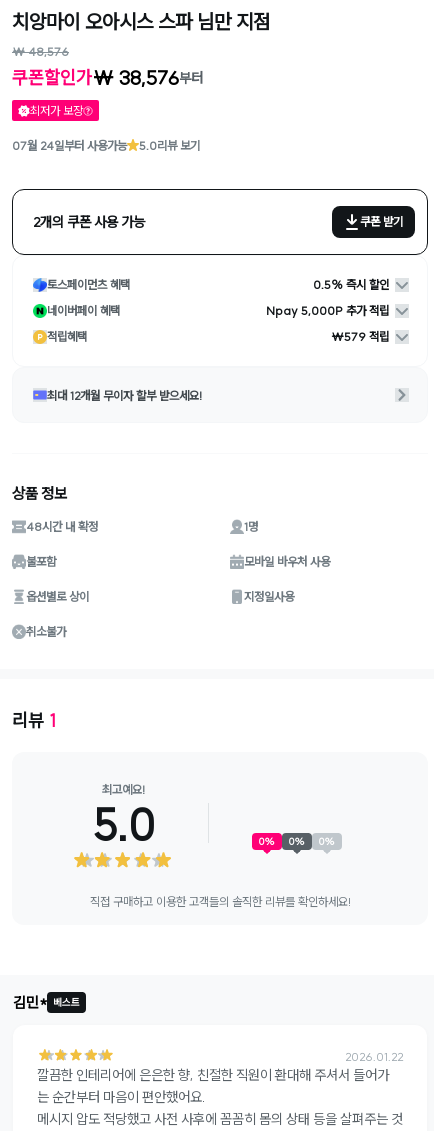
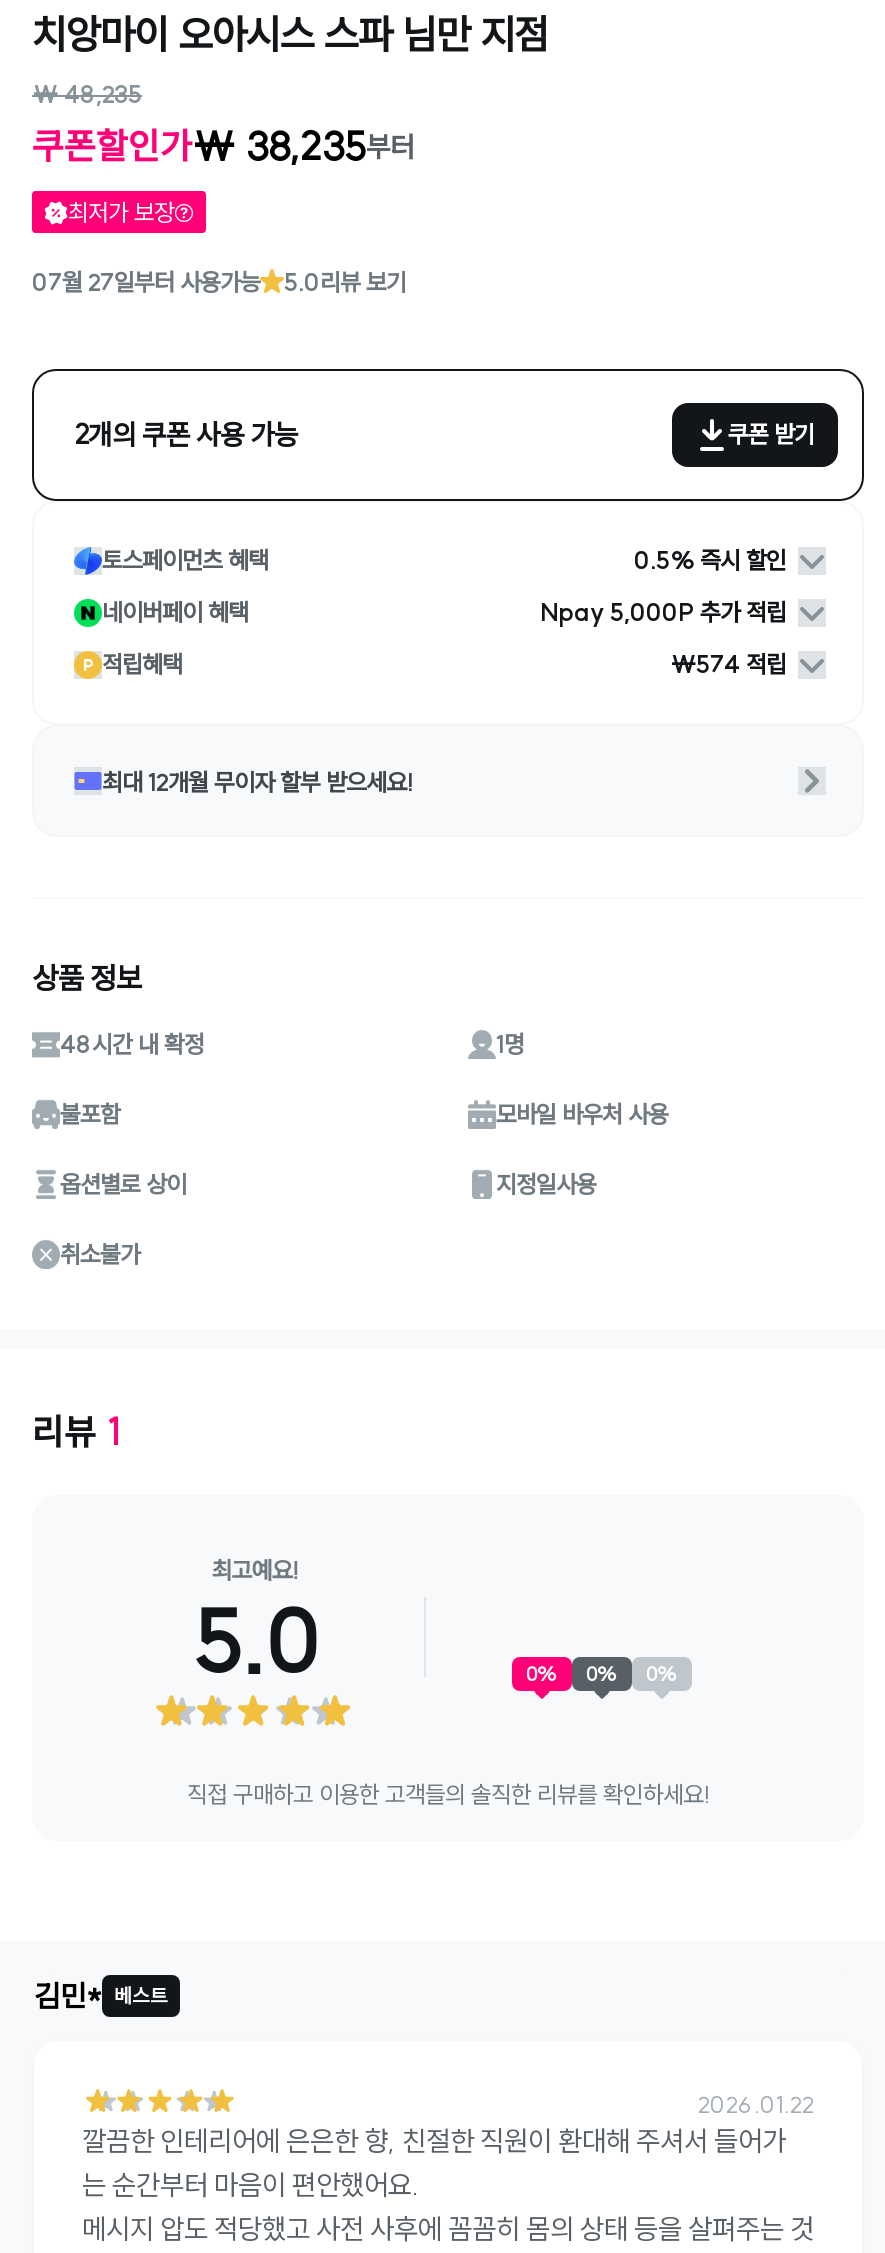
[12,44,69,59] ₩ 48,576 -> [32,79,142,109] ₩ 48,235
[12,65,203,90] 쿠폰할인가₩ 38,576부터 -> [32,121,414,171] 쿠폰할인가₩ 38,235부터
[12,137,127,152] 07월 24일부터 사용가능 -> [32,266,260,296] 07월 27일부터 사용가능
[331,329,389,344] ₩579 적립 -> [670,649,786,679] ₩574 적립

